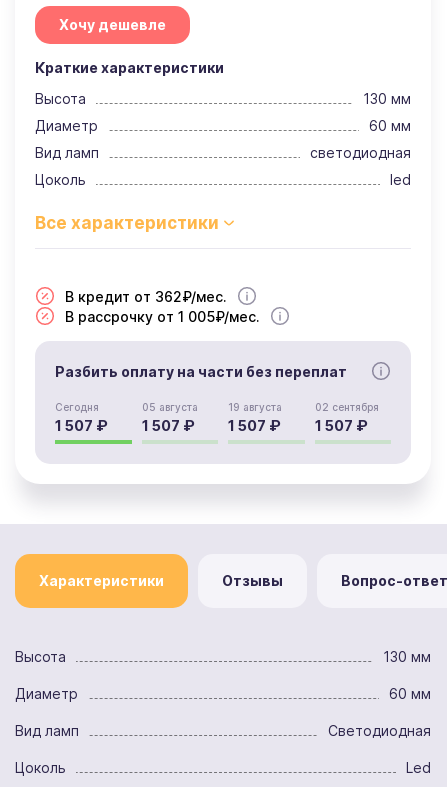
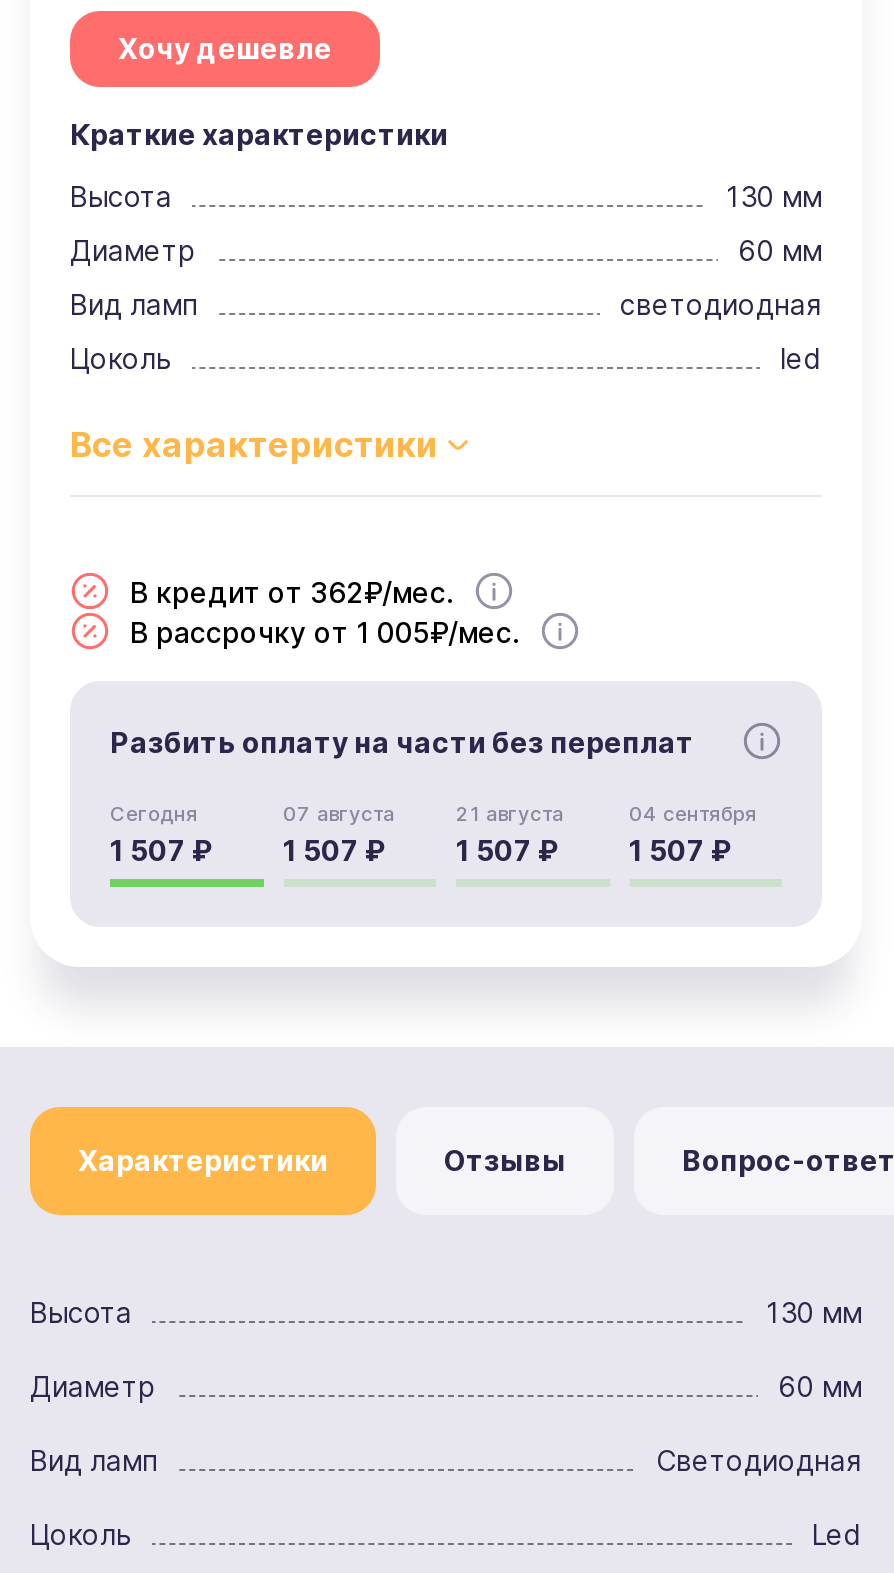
[141,401,197,413] 05 августа -> [283,801,395,825] 07 августа
[228,401,282,413] 19 августа -> [456,801,564,825] 21 августа
[314,401,378,413] 02 сентября -> [629,801,757,825] 04 сентября

